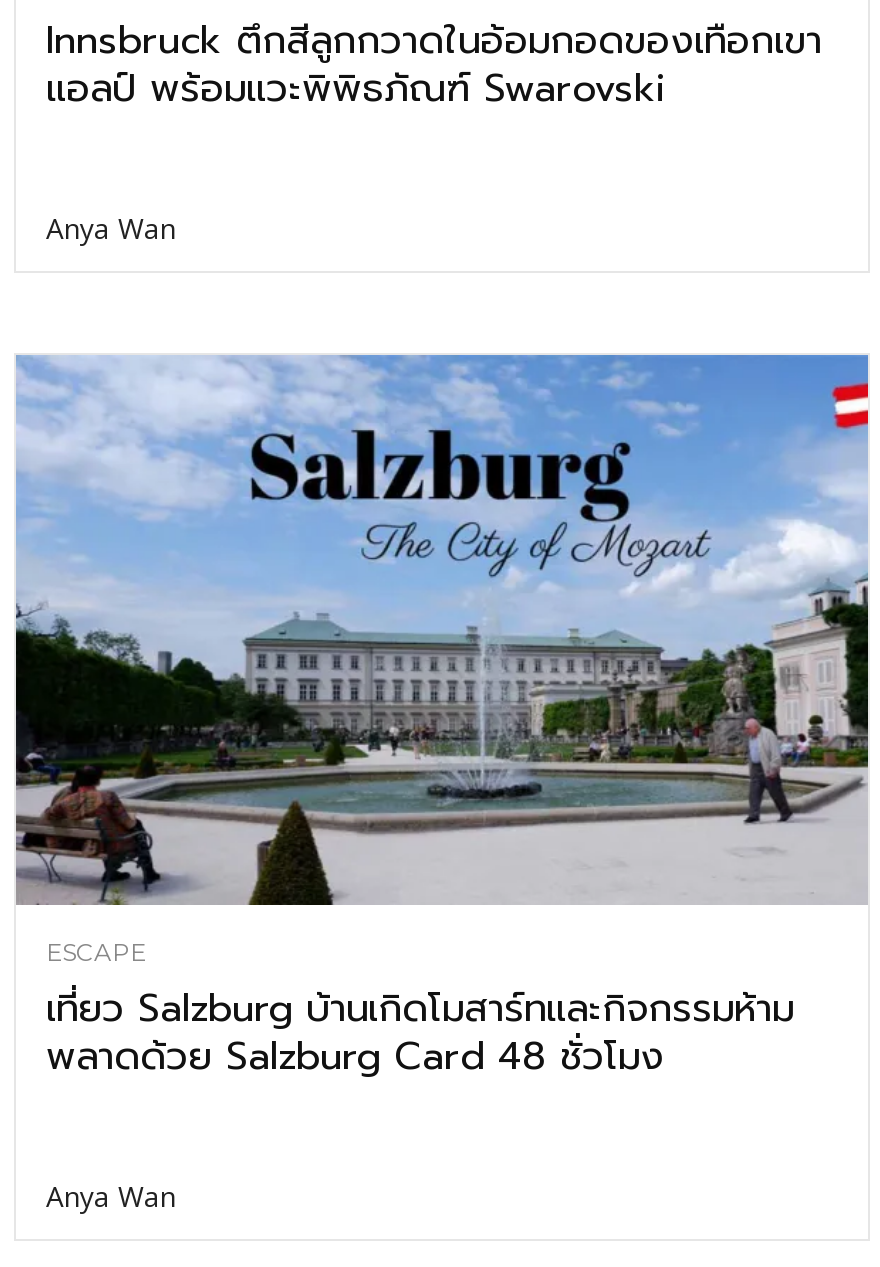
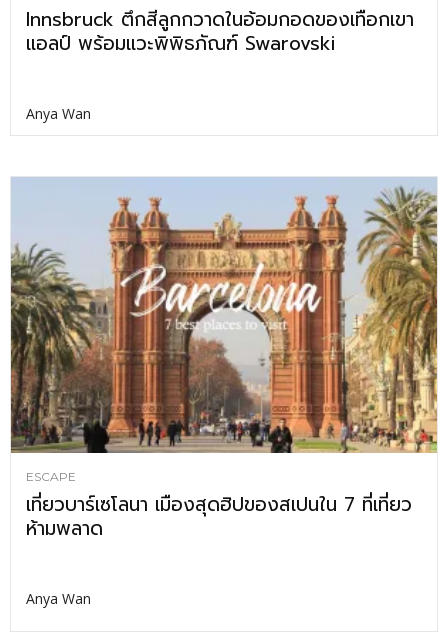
[14,354,870,1085] [image] | เที่ยว Salzburg บ้านเกิดโมสาร์ทและกิจกรรมห้าม | พลาดด้วย Salzburg Card 48 ชั่วโมง -> [10,178,438,543] [image] | เที่ยวบาร์เซโลนา เมืองสุดฮิปของสเปนใน 7 ที่เที่ยว | ห้ามพลาด

